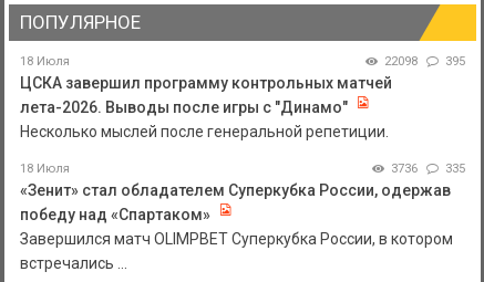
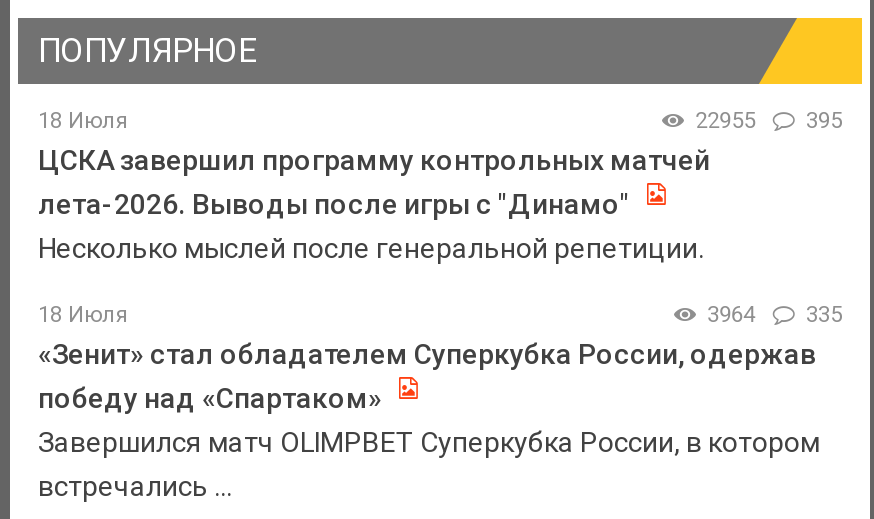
[384,54,465,68] 22098 395 -> [695,107,842,133] 22955 395
[391,161,465,175] 3736 335 -> [707,301,842,327] 3964 335

